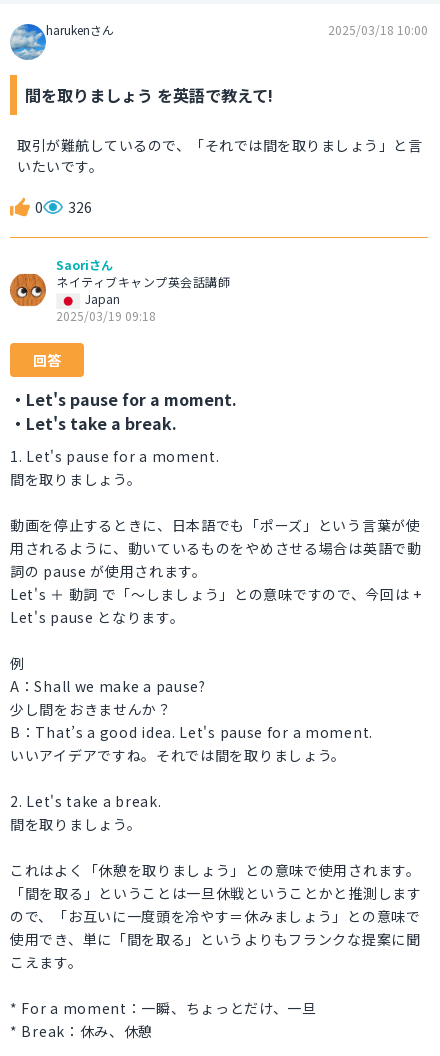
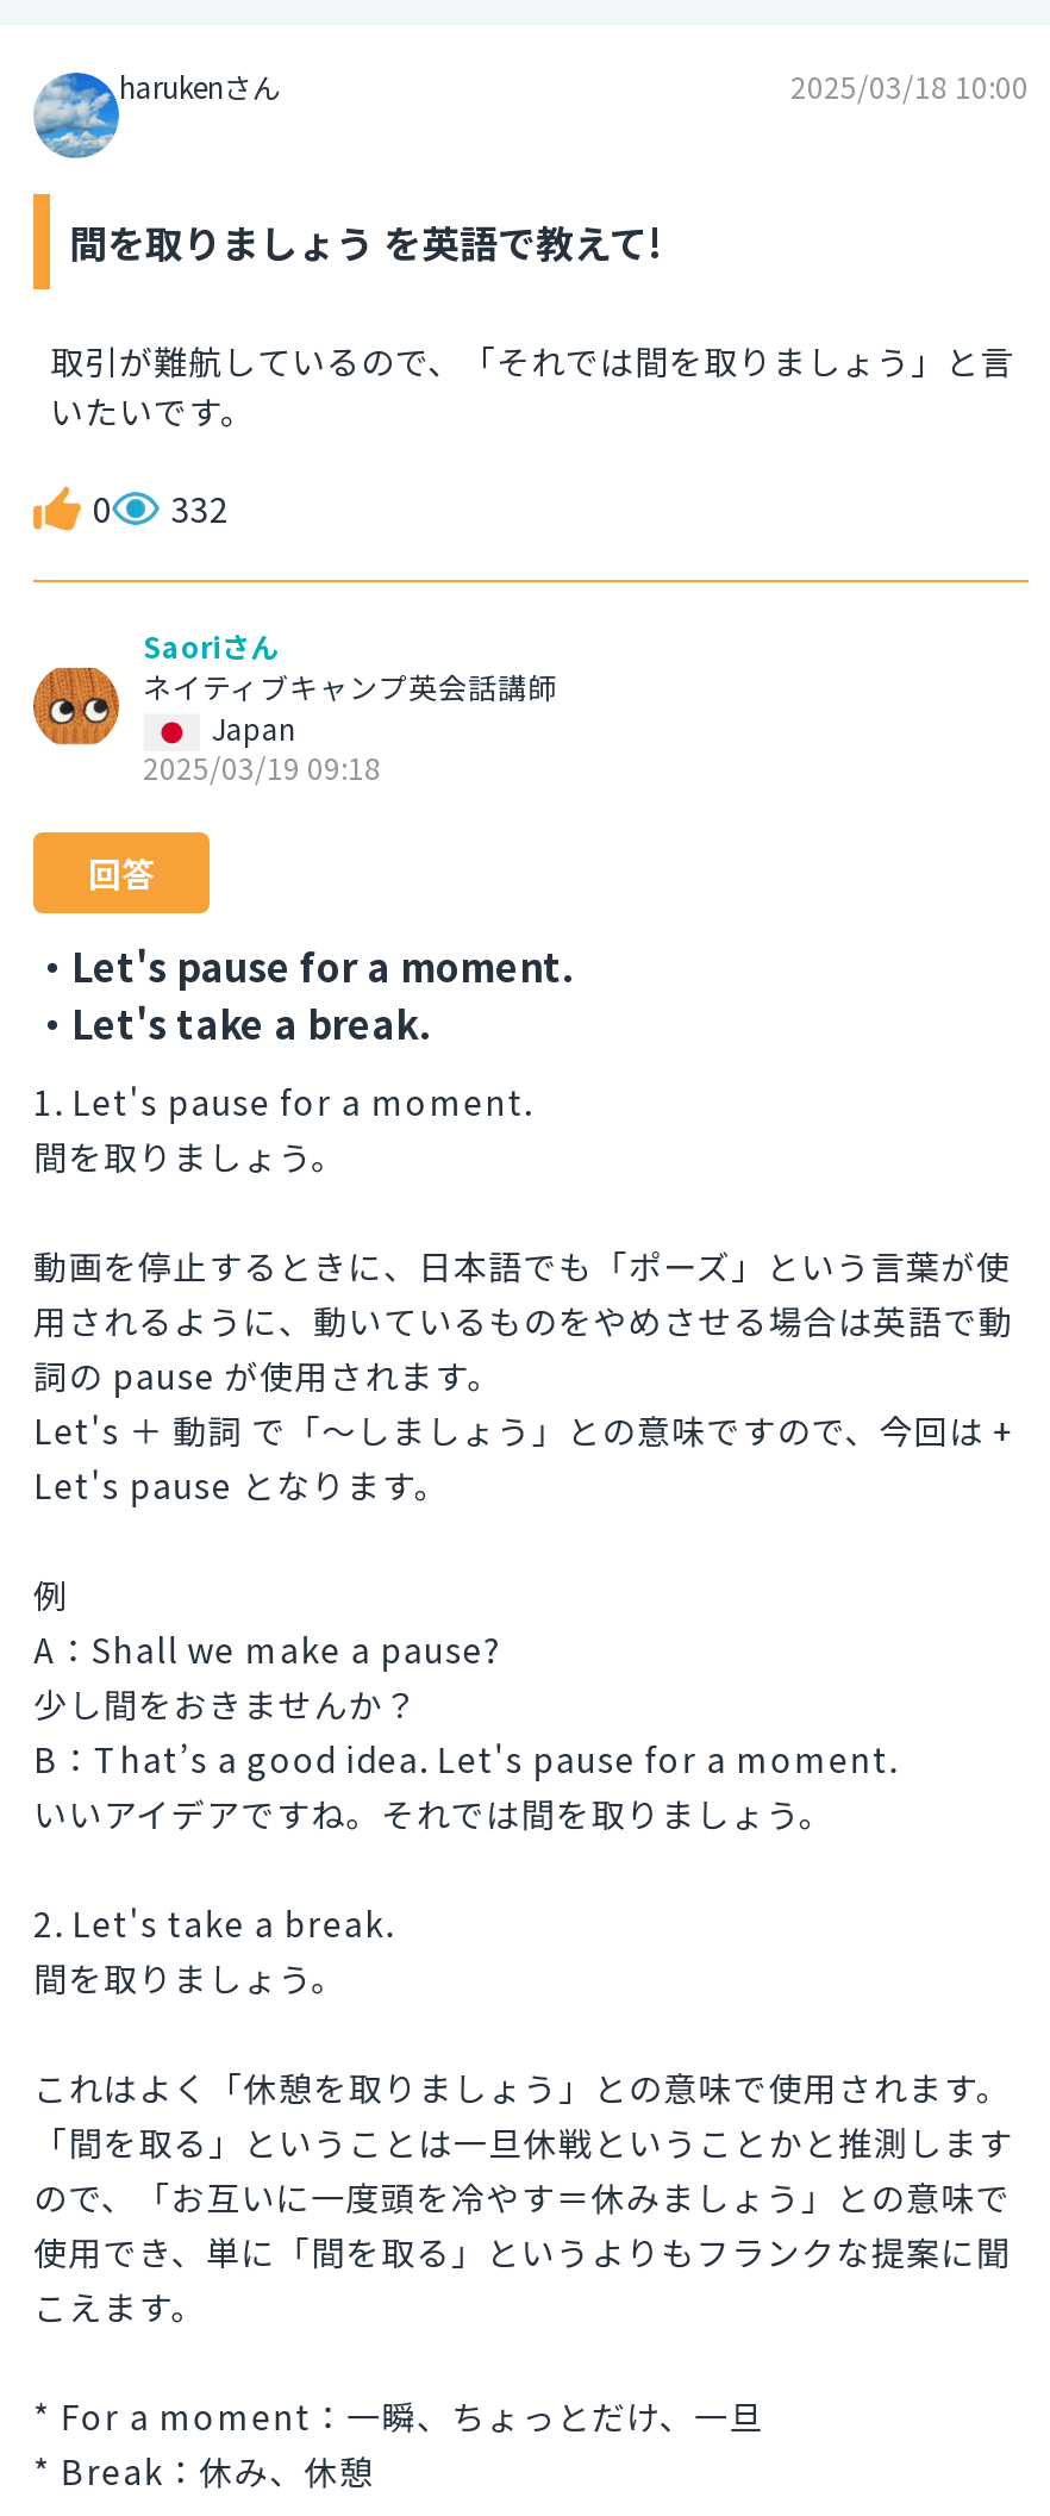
[35,197,92,217] 0 326 -> [93,486,229,533] 0 332

